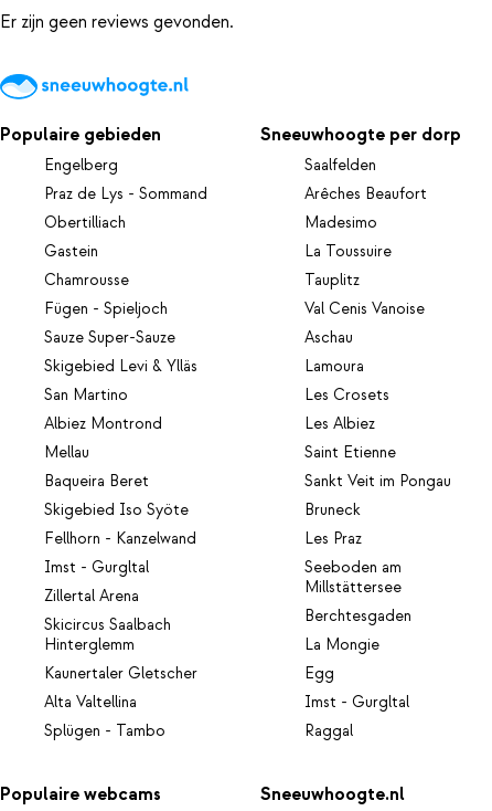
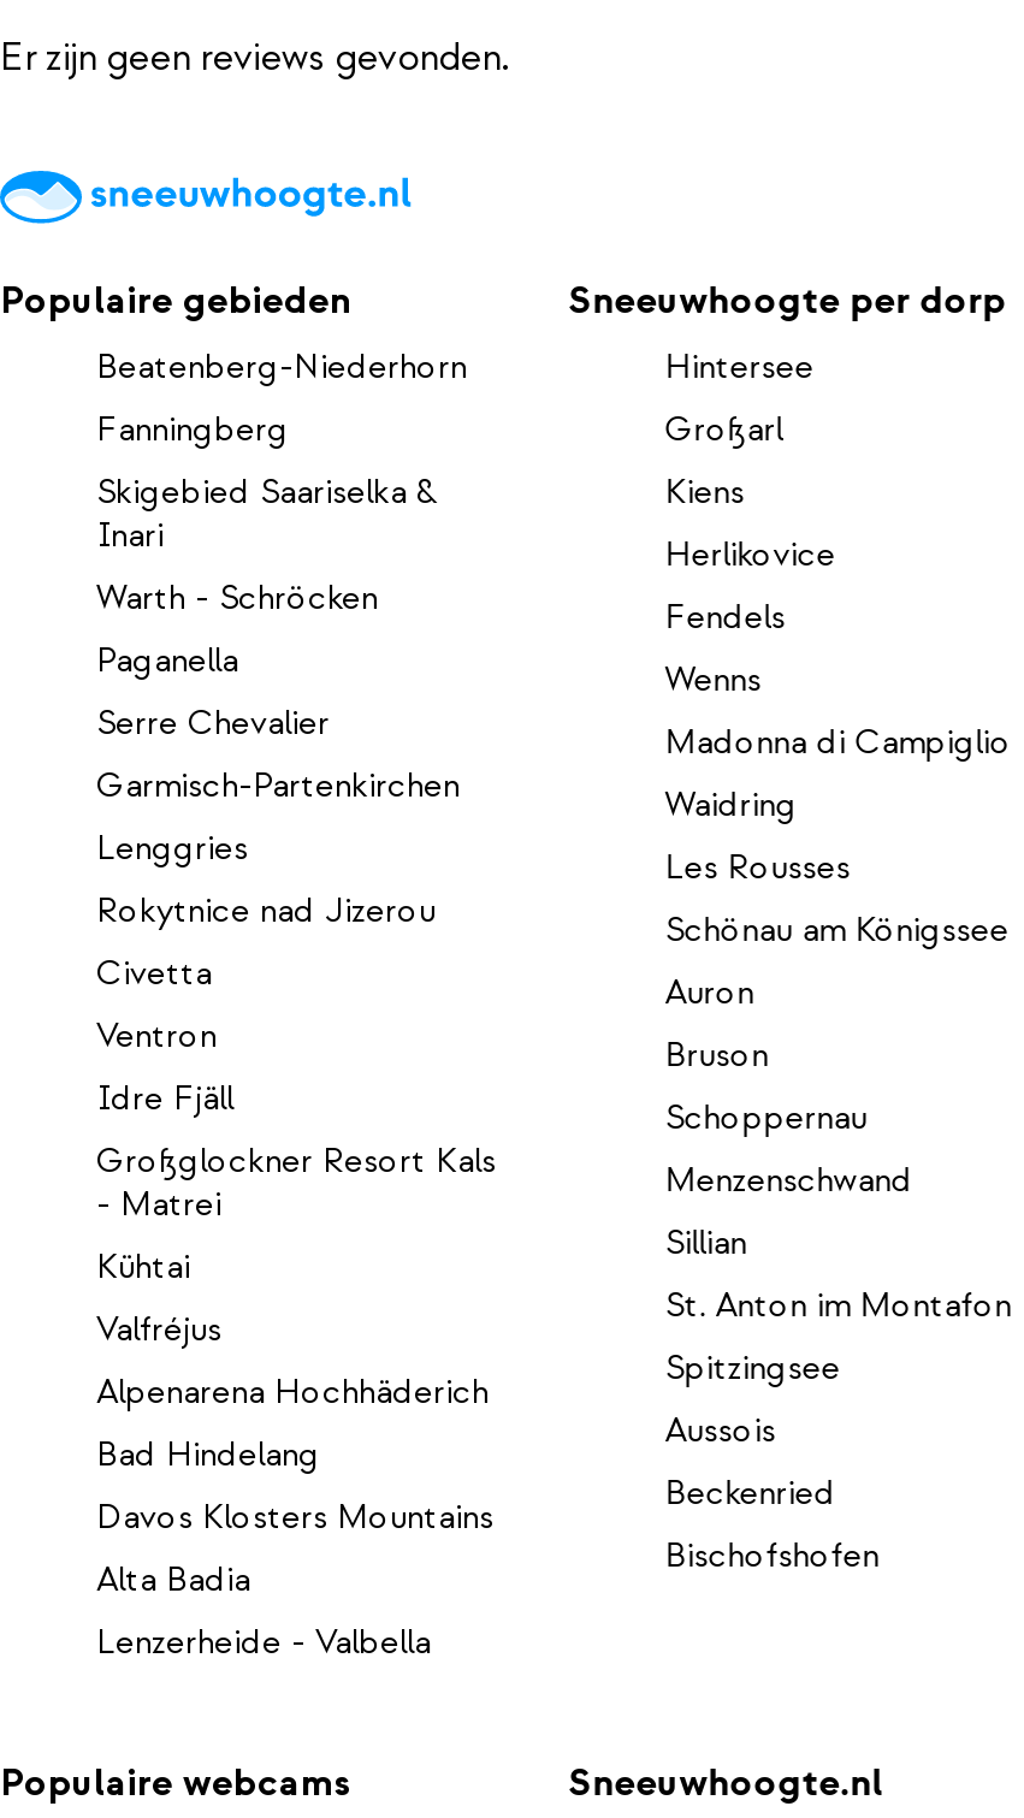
[44,156,207,741] Engelberg | Praz de Lys - Sommand | Obertilliach | Gastein | Chamrousse | Fügen - Spieljoch | Sauze Super-Sauze | Skigebied Levi & Ylläs | San Martino | Albiez Montrond | Mellau | Baqueira Beret | Skigebied Iso Syöte | Fellhorn - Kanzelwand | Imst - Gurgltal | Zillertal Arena | Skicircus Saalbach | Hinterglemm | Kaunertaler Gletscher | Alta Valtellina | Splügen - Tambo -> [96,347,496,1666] Beatenberg-Niederhorn | Fanningberg | Skigebied Saariselka & | Inari | Warth - Schröcken | Paganella | Serre Chevalier | Garmisch-Partenkirchen | Lenggries | Rokytnice nad Jizerou | Civetta | Ventron | Idre Fjäll | Großglockner Resort Kals | - Matrei | Kühtai | Valfréjus | Alpenarena Hochhäderich | Bad Hindelang | Davos Klosters Mountains | Alta Badia | Lenzerheide - Valbella
[305,156,451,741] Saalfelden | Arêches Beaufort | Madesimo | La Toussuire | Tauplitz | Val Cenis Vanoise | Aschau | Lamoura | Les Crosets | Les Albiez | Saint Etienne | Sankt Veit im Pongau | Bruneck | Les Praz | Seeboden am | Millstättersee | Berchtesgaden | La Mongie | Egg | Imst - Gurgltal | Raggal -> [665,347,1011,1579] Hintersee | Großarl | Kiens | Herlikovice | Fendels | Wenns | Madonna di Campiglio | Waidring | Les Rousses | Schönau am Königssee | Auron | Bruson | Schoppernau | Menzenschwand | Sillian | St. Anton im Montafon | Spitzingsee | Aussois | Beckenried | Bischofshofen

